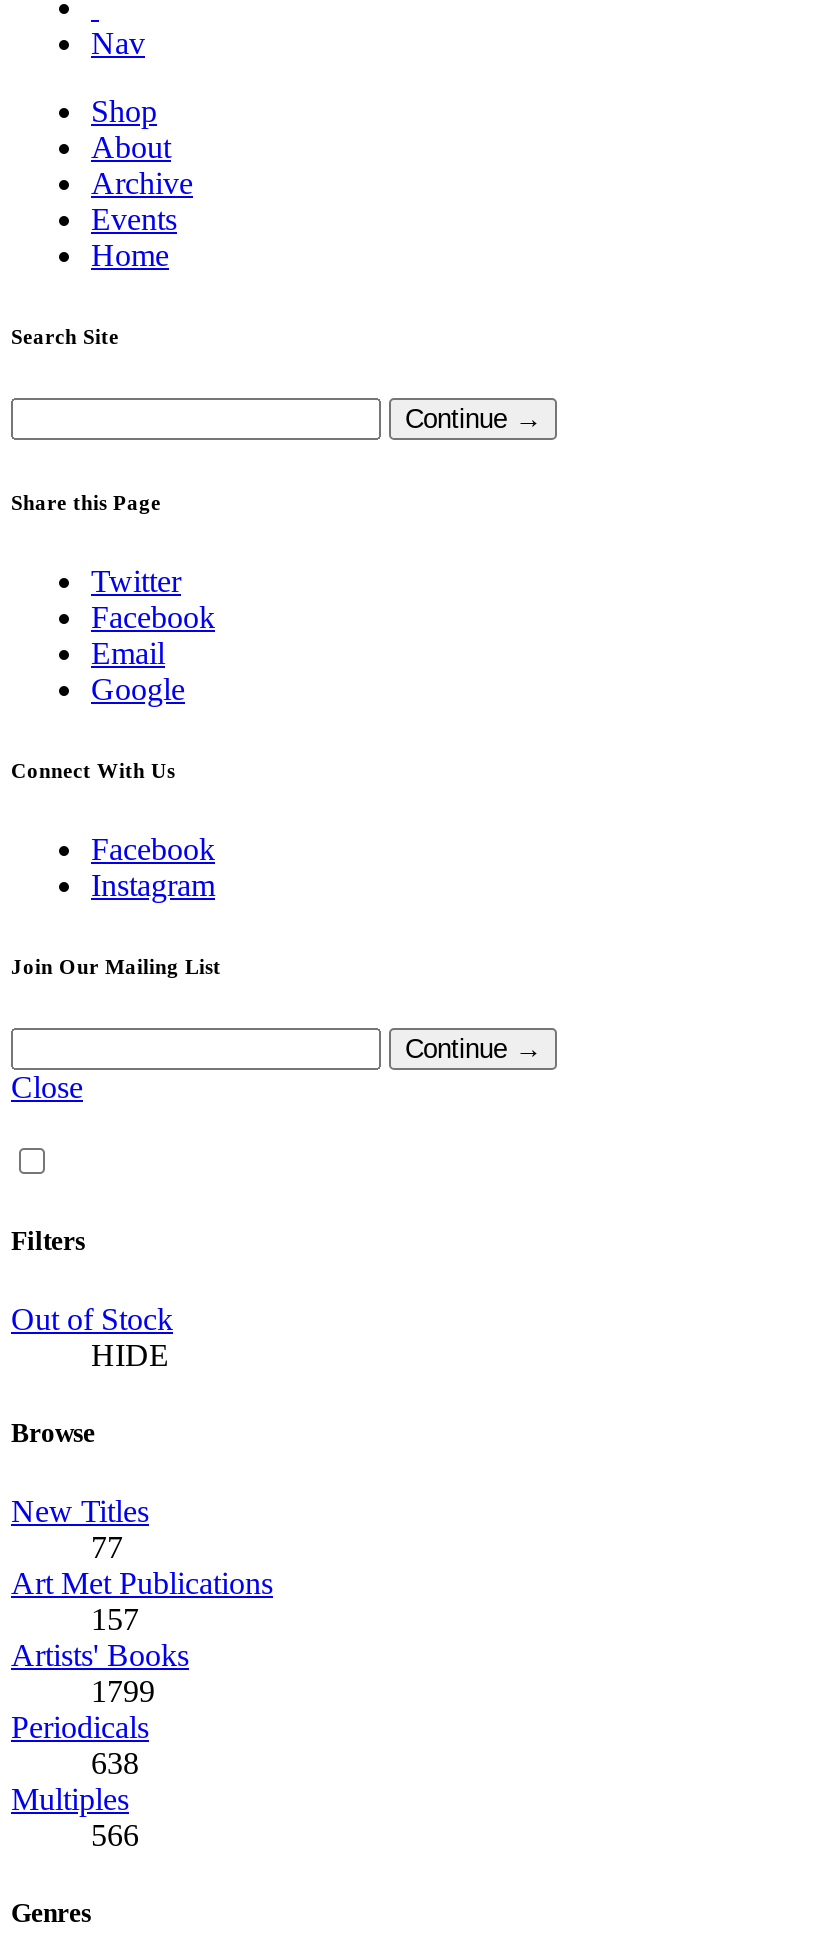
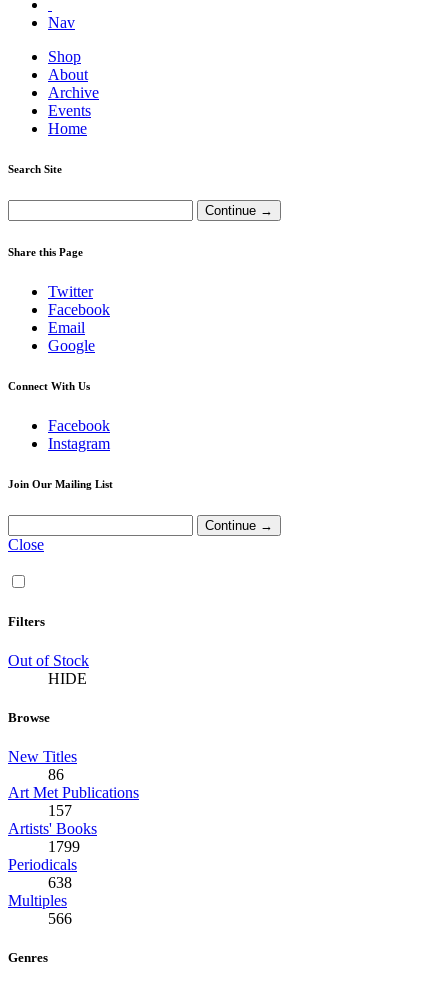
[91,1531,123,1565] 77 -> [48,766,64,783] 86

